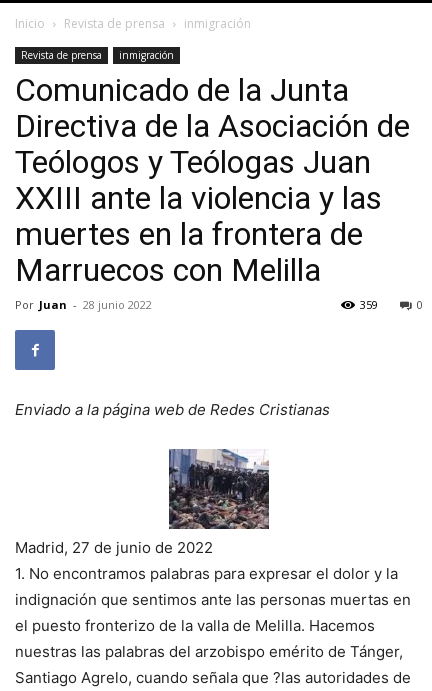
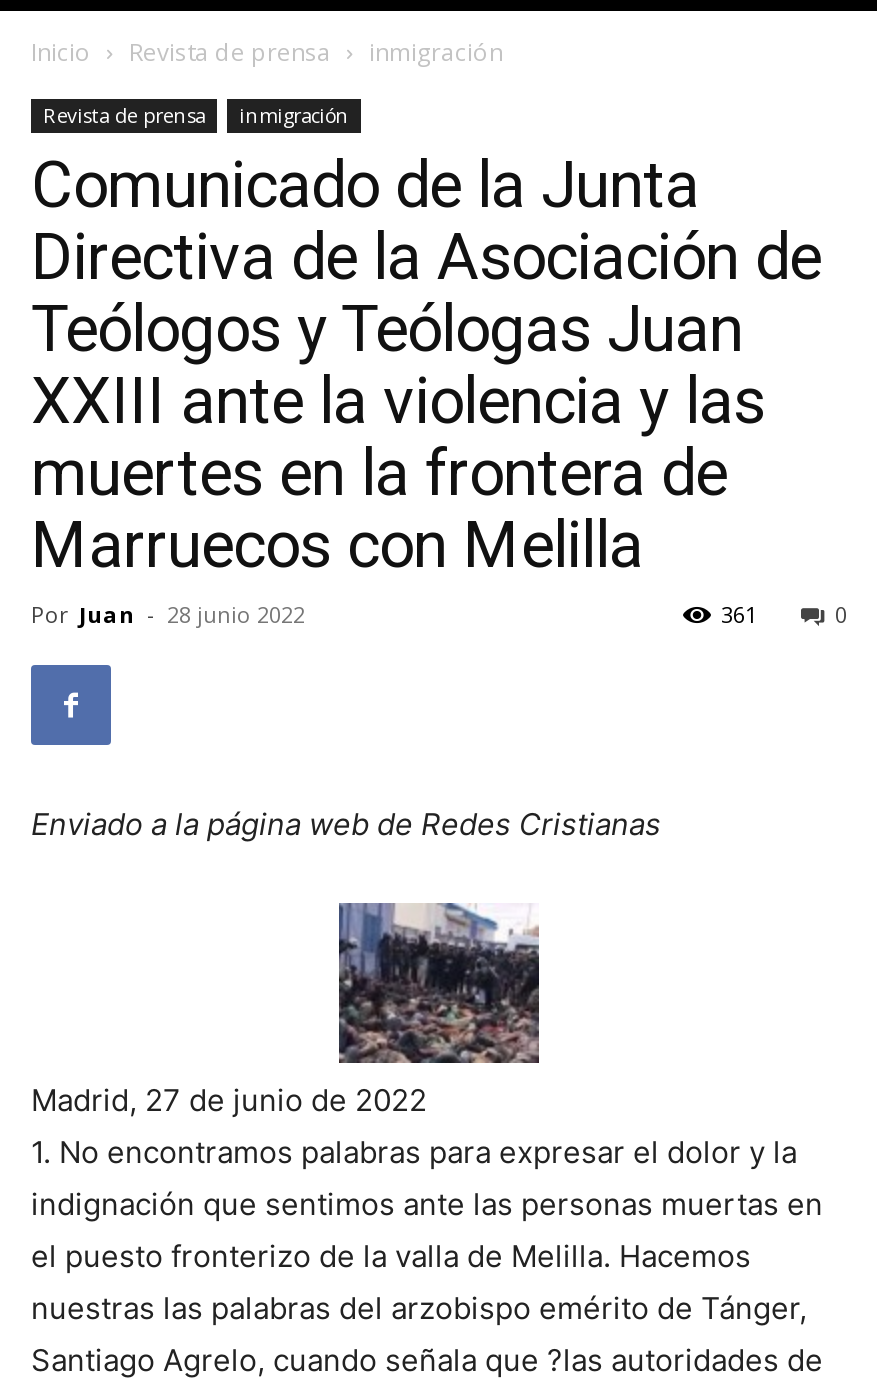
[360,297,378,312] 359 -> [721,600,757,630] 361

